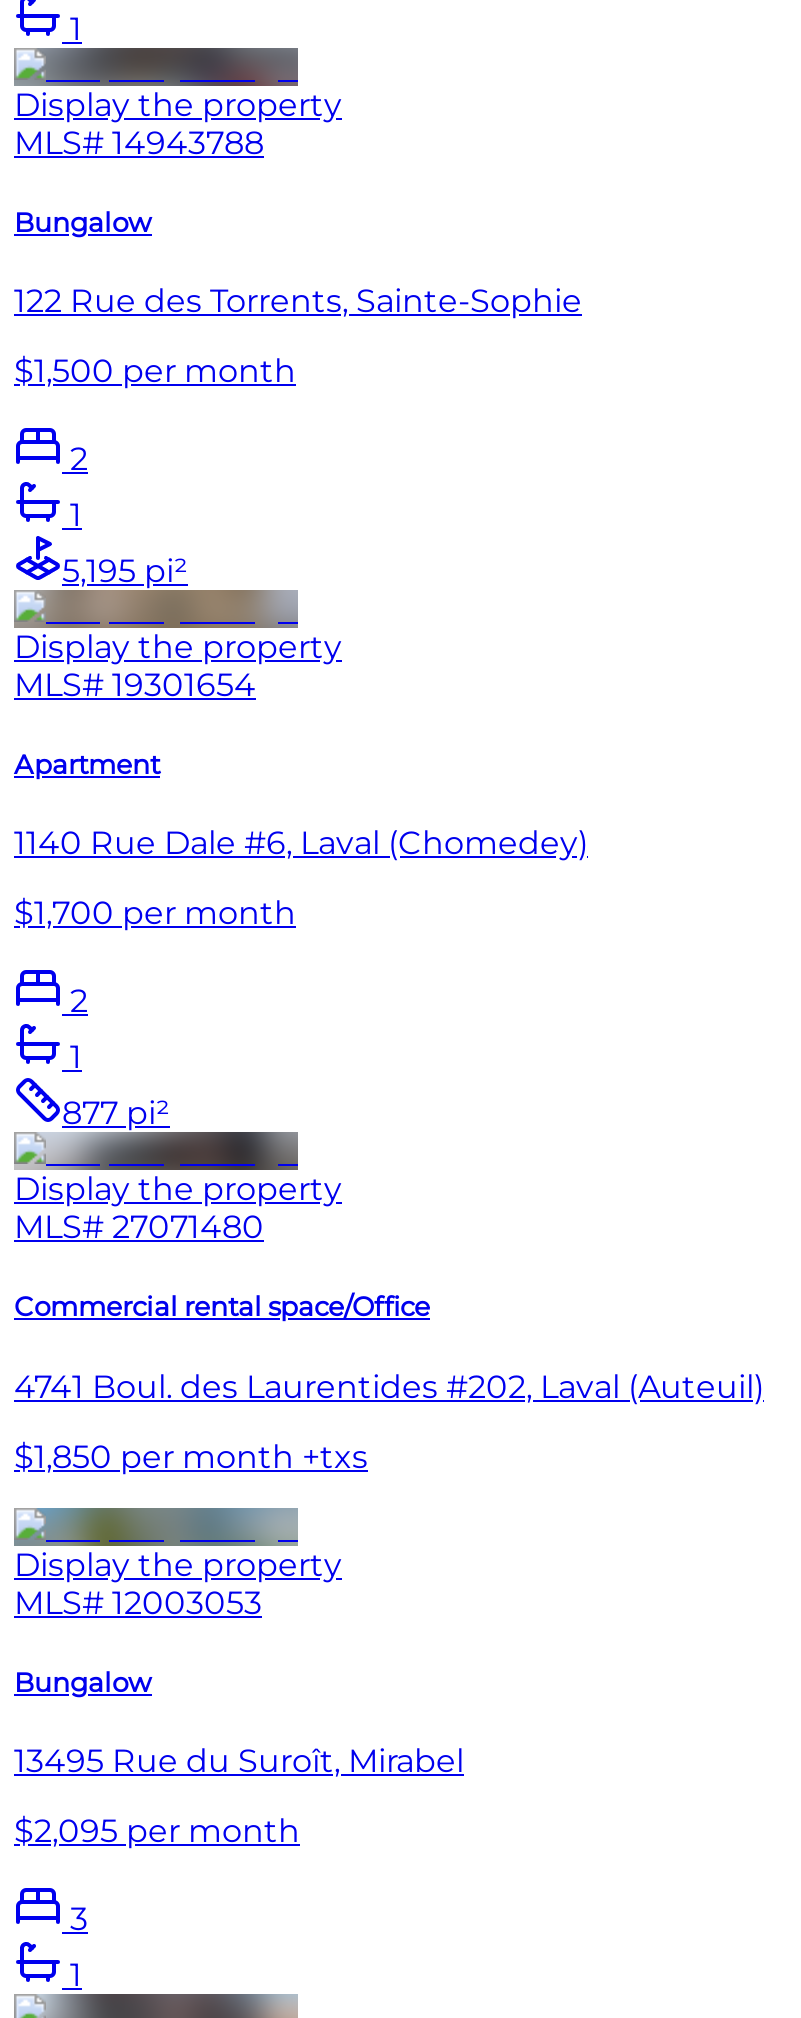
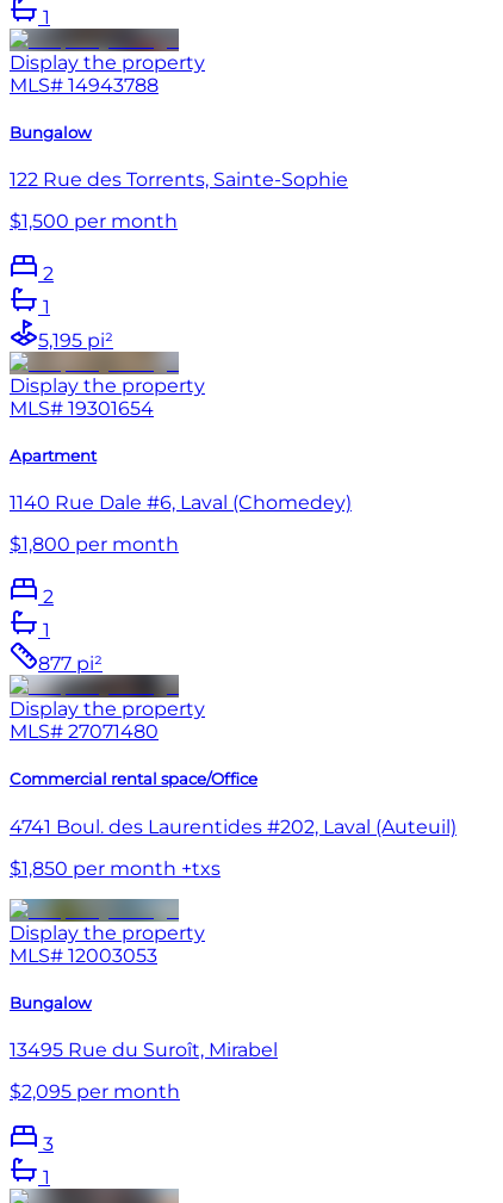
[14,894,296,932] $1,700 per month -> [10,533,179,556] $1,800 per month

